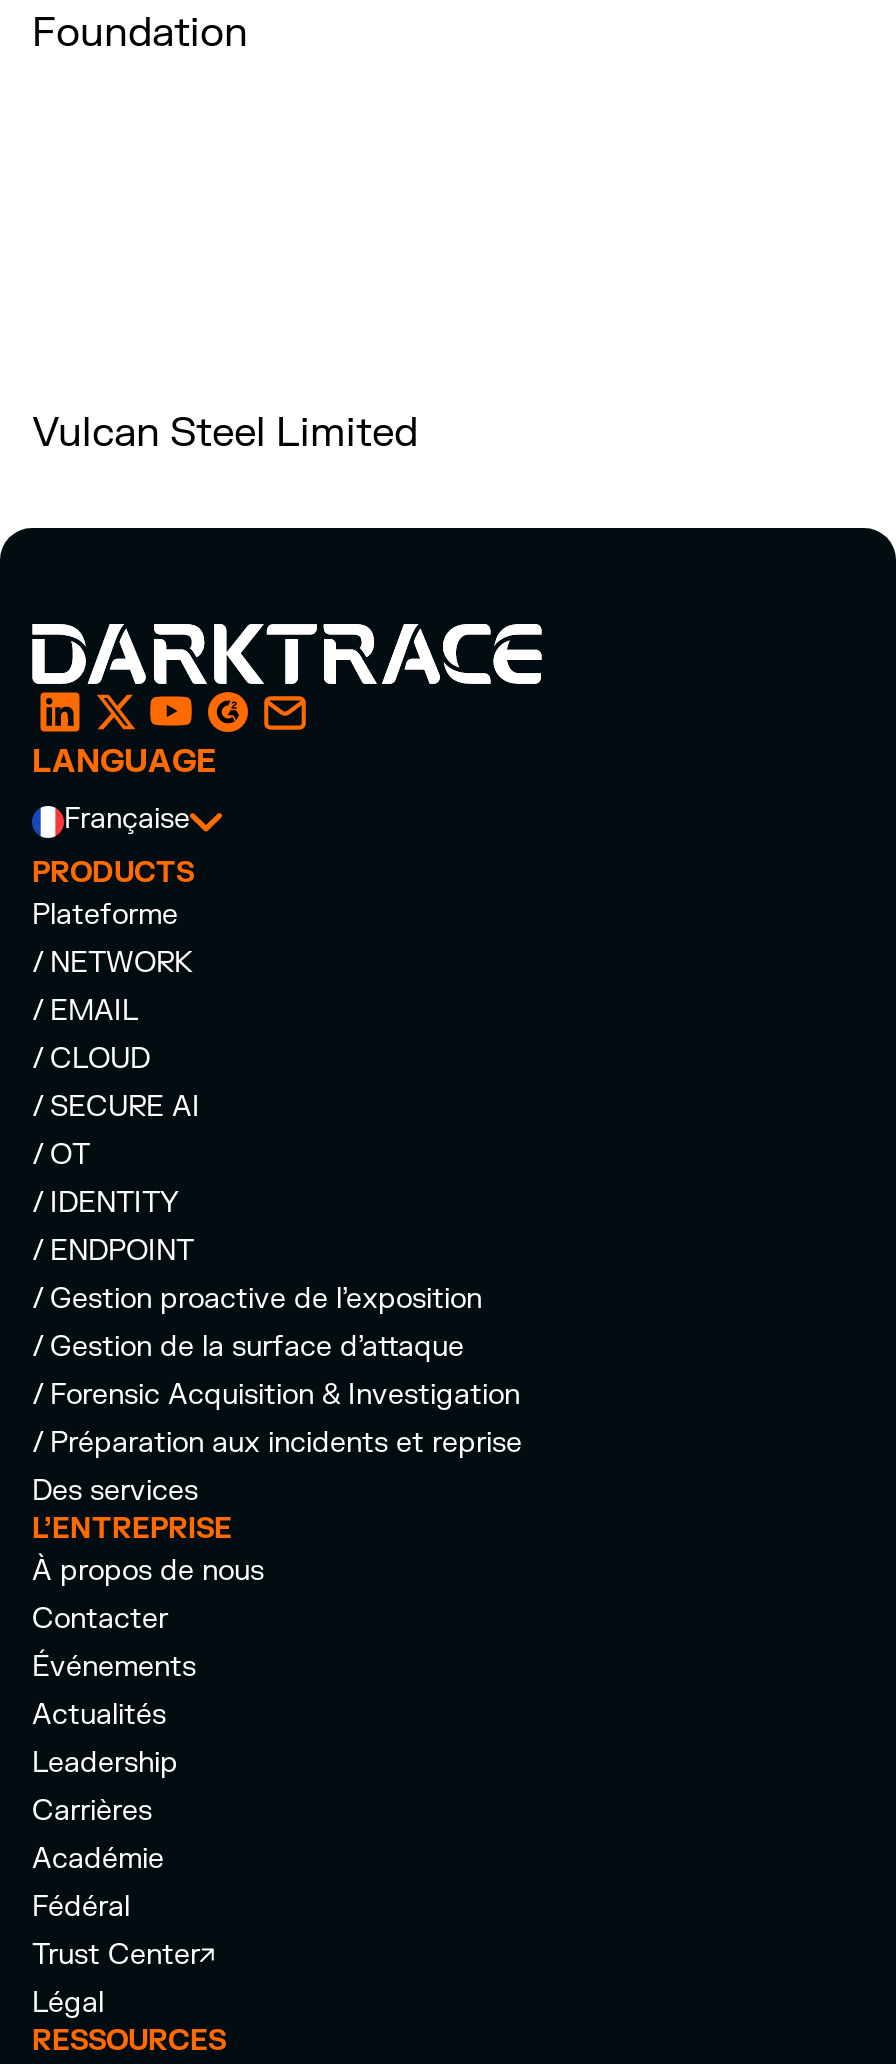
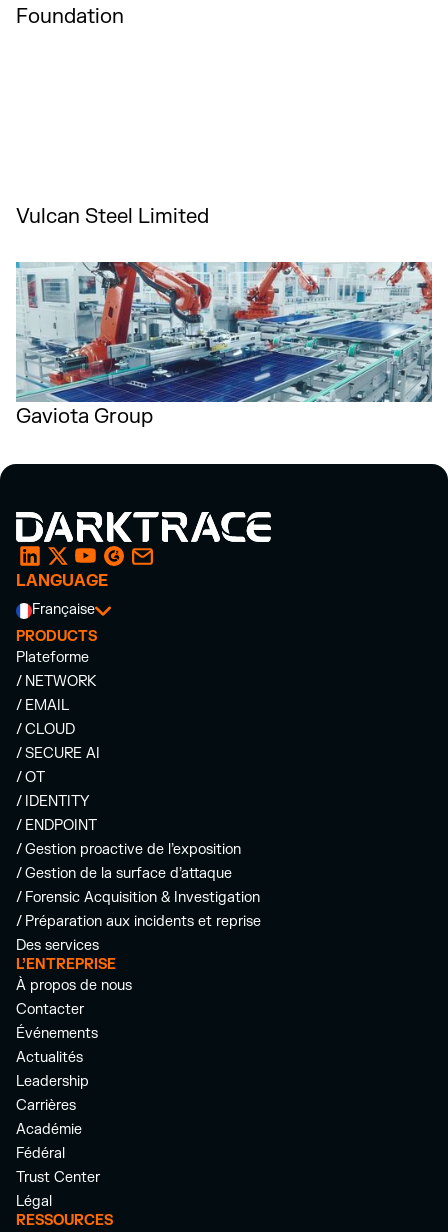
none -> [15,261,433,429] [image] | Gaviota Group

